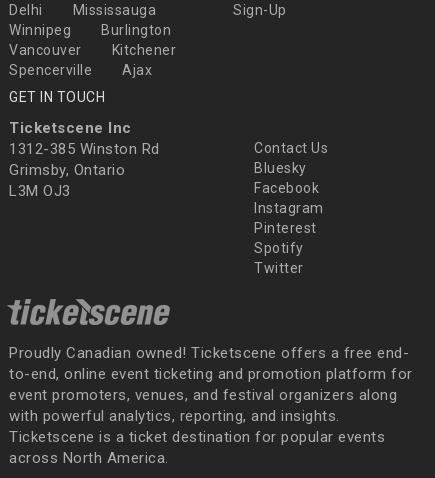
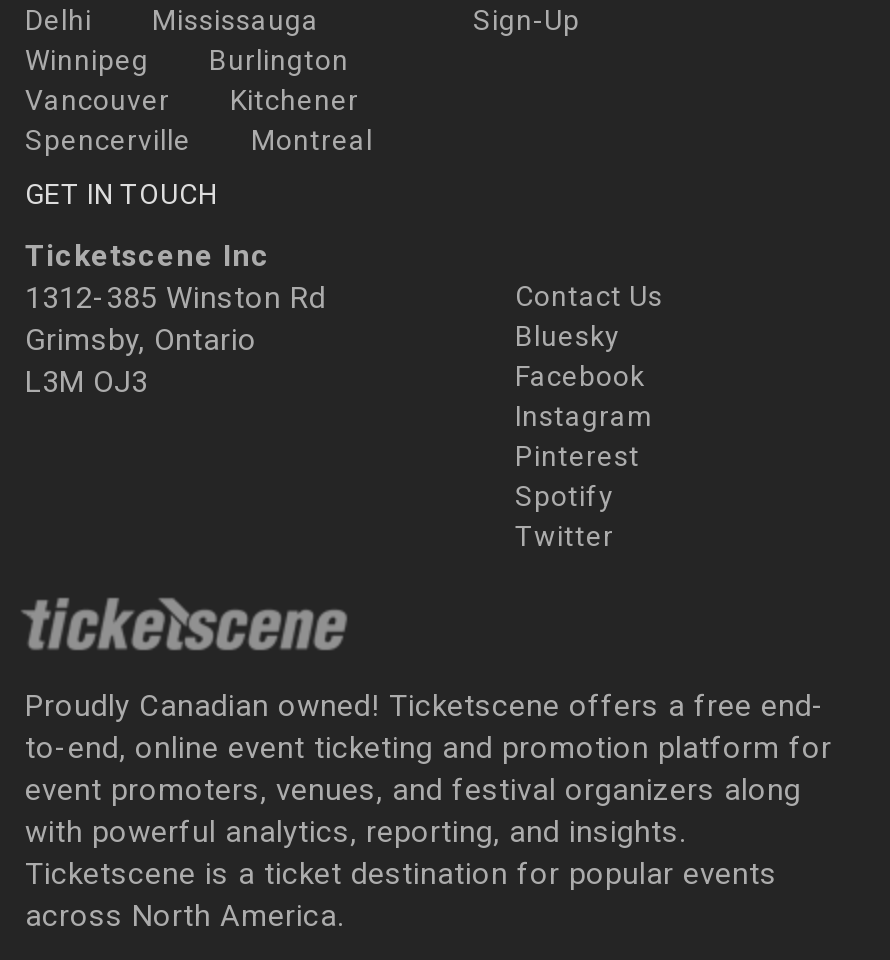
[122,62,152,78] Ajax -> [251,124,373,156] Montreal

